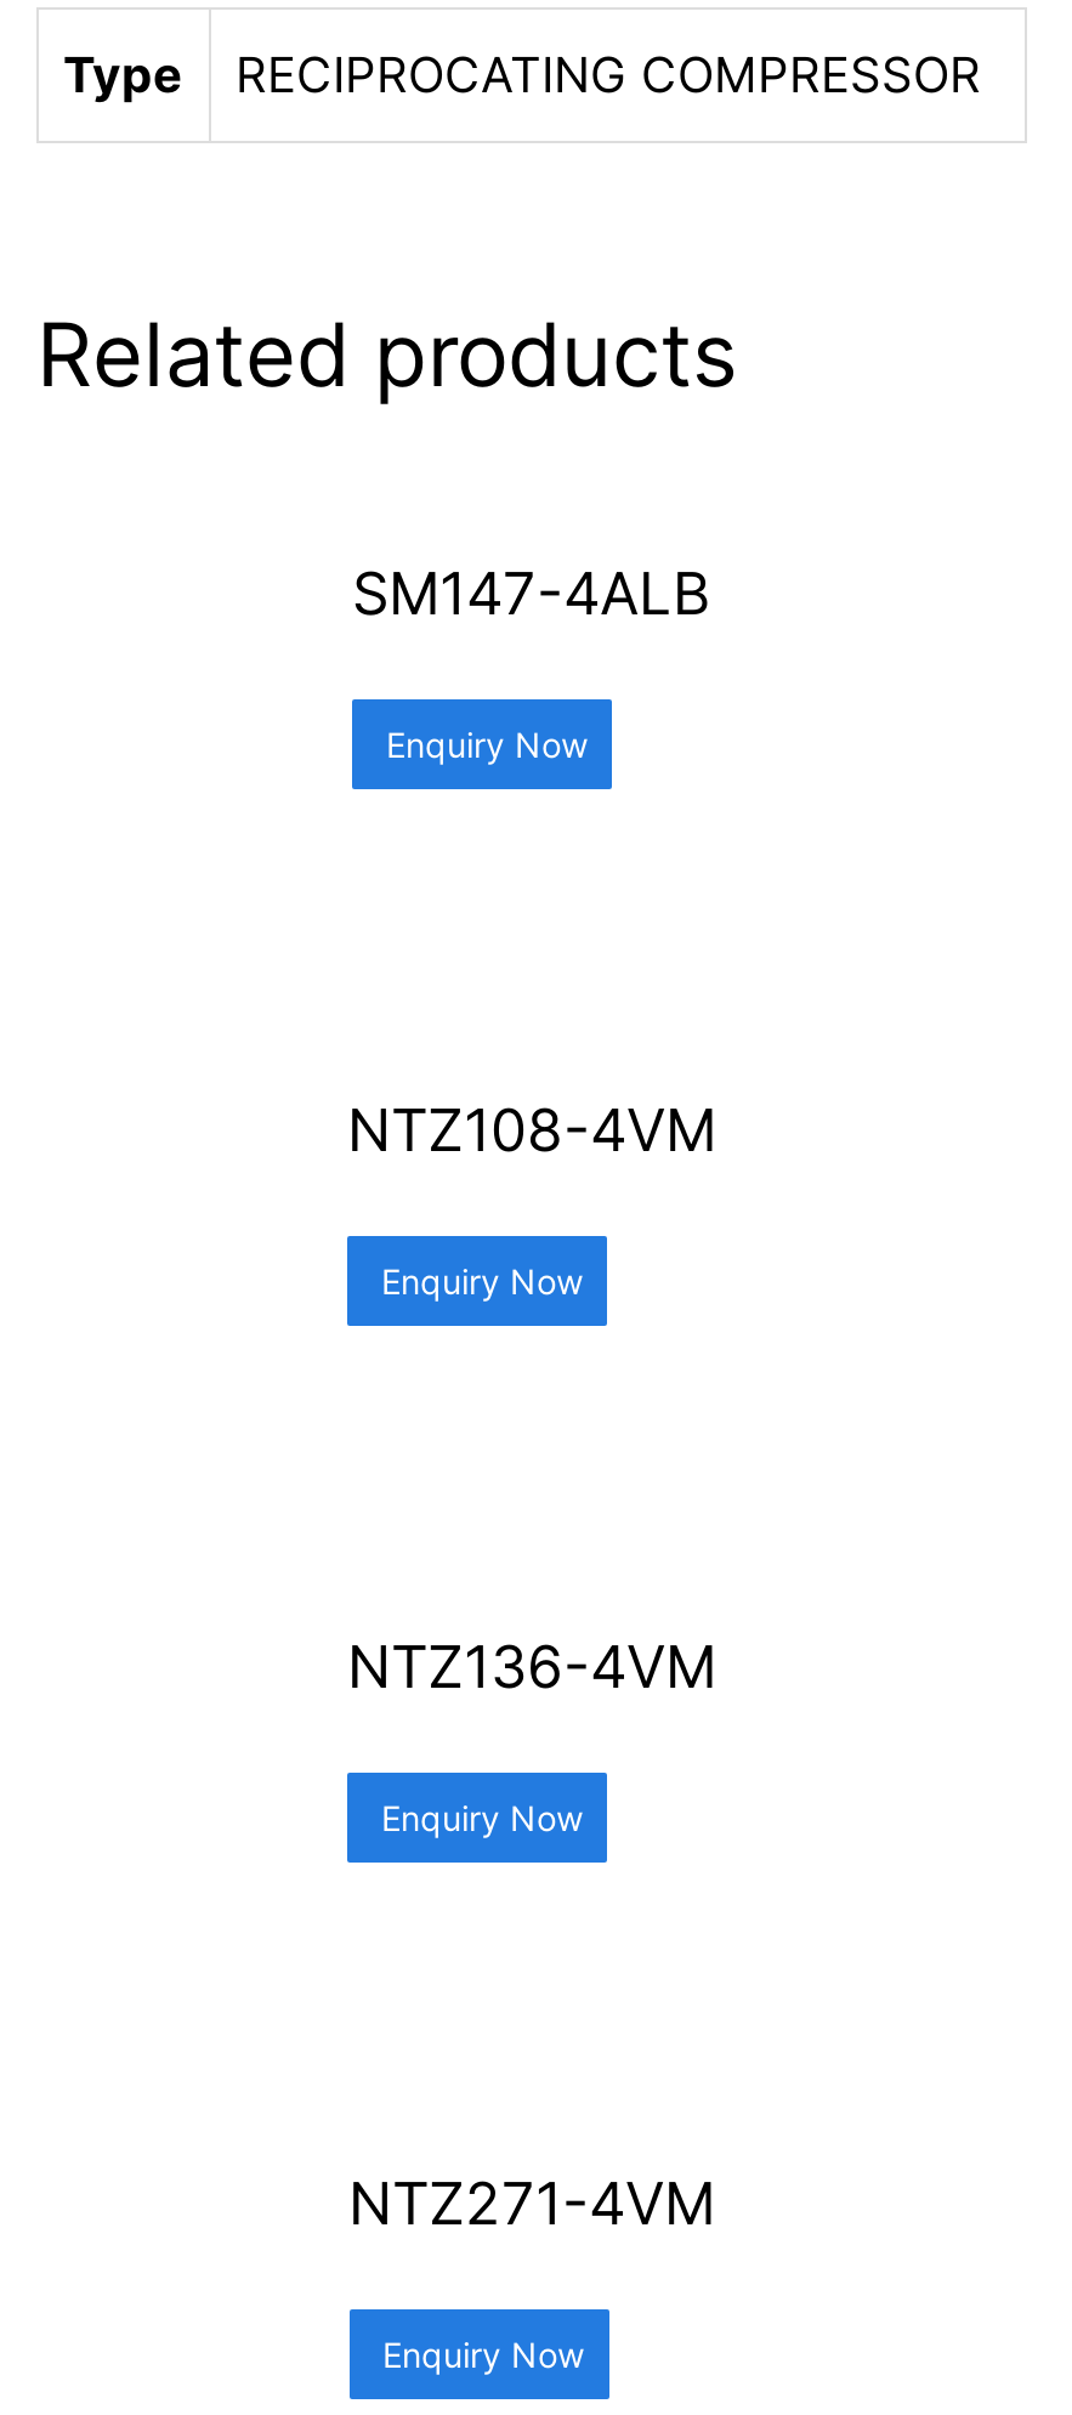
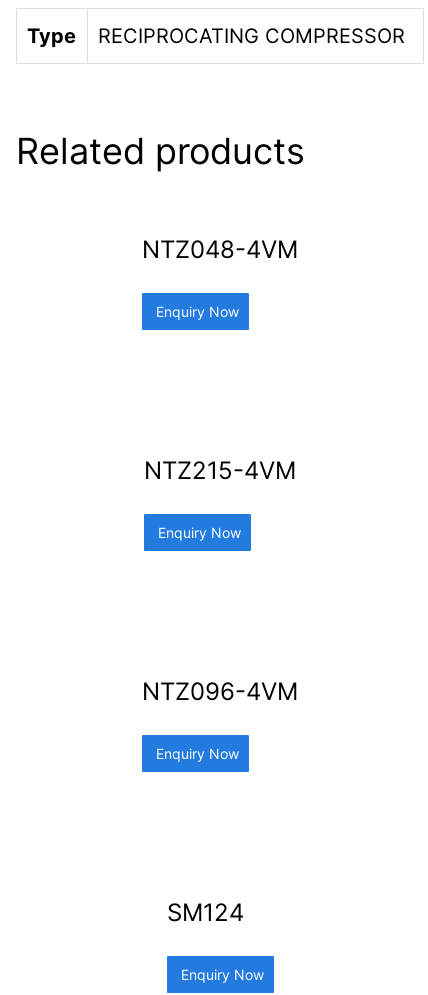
[352,559,711,629] SM147-4ALB -> [142,235,298,264] NTZ048-4VM
[347,1095,716,1166] NTZ108-4VM -> [144,456,296,485] NTZ215-4VM
[347,1632,716,1702] NTZ136-4VM -> [142,677,298,706] NTZ096-4VM
[348,2169,715,2239] NTZ271-4VM -> [166,898,243,927] SM124

